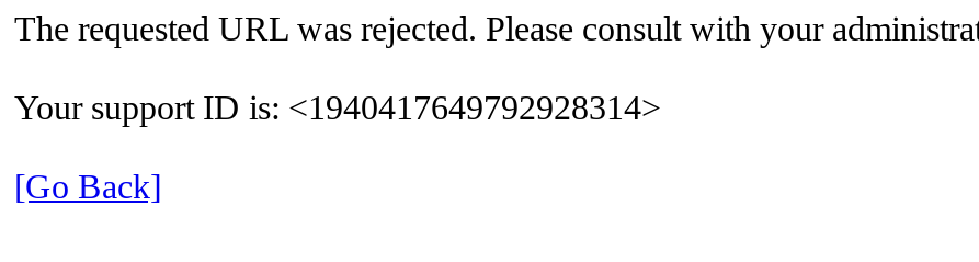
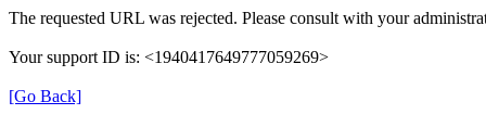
[14,89,661,126] Your support ID is: <1940417649792928314> -> [9,48,329,66] Your support ID is: <1940417649777059269>

